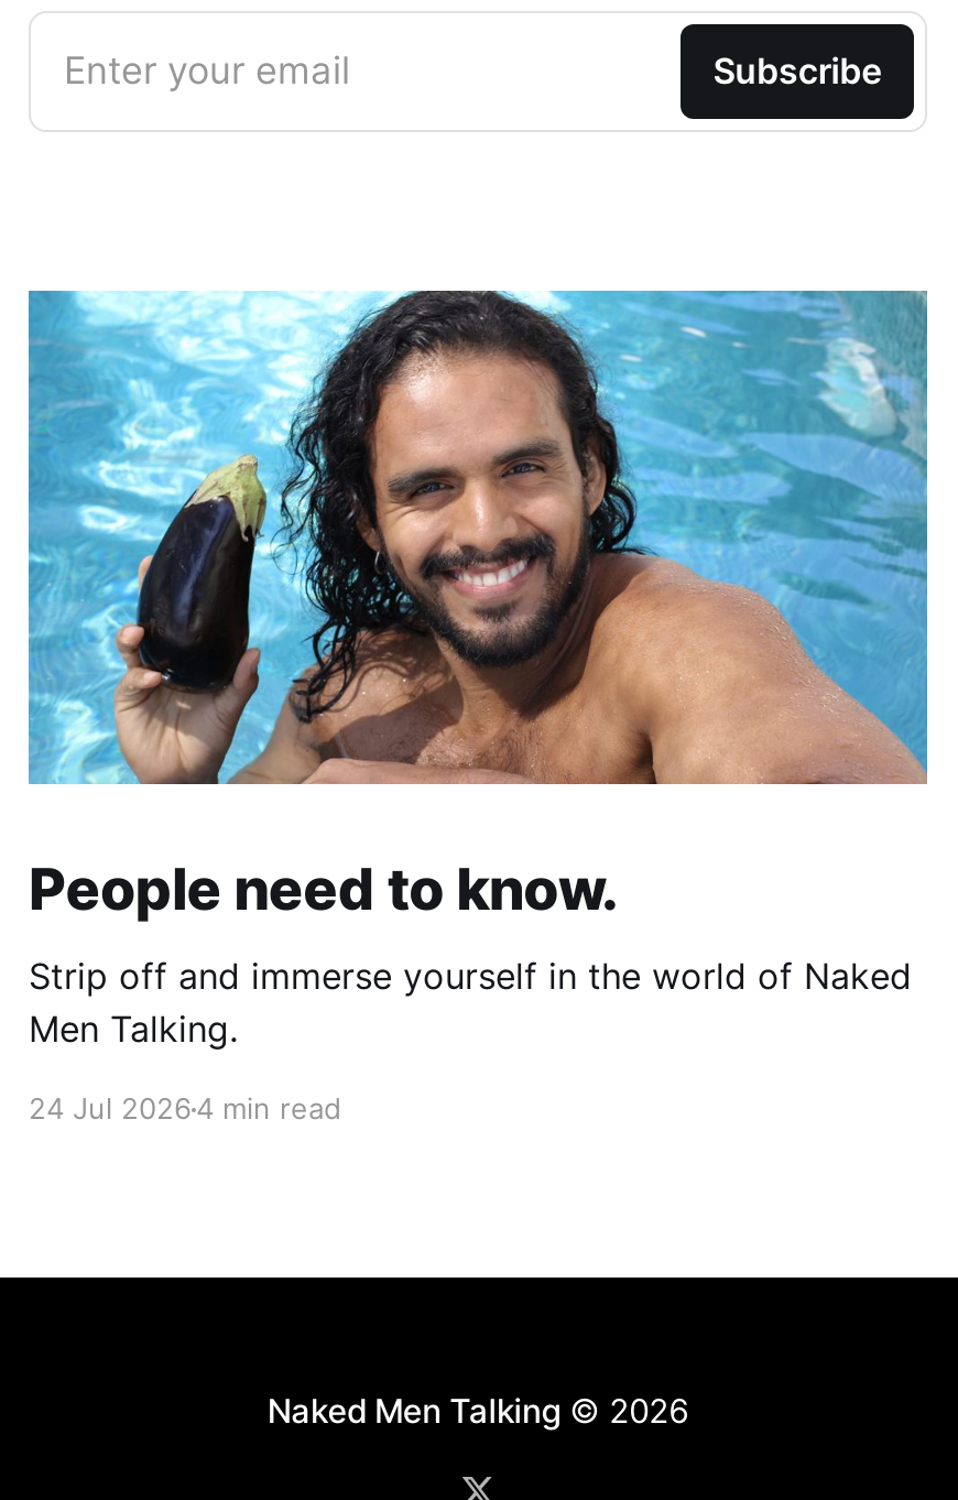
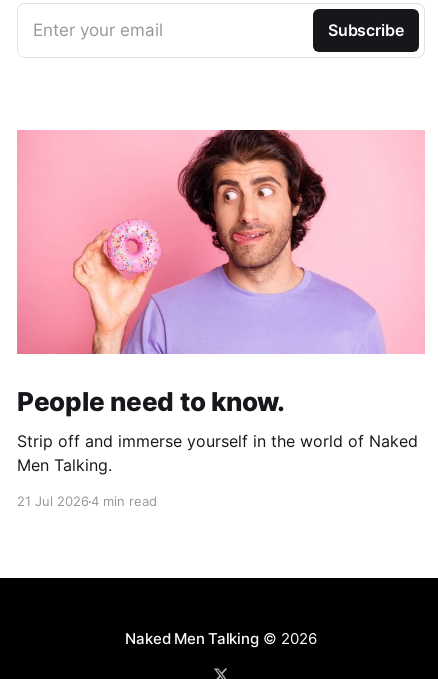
[26,289,929,786] [image] -> [16,129,425,355] [image]
[29,1091,341,1126] 24 Jul 2026 4 min read -> [17,493,157,509] 21 Jul 2026 4 min read

